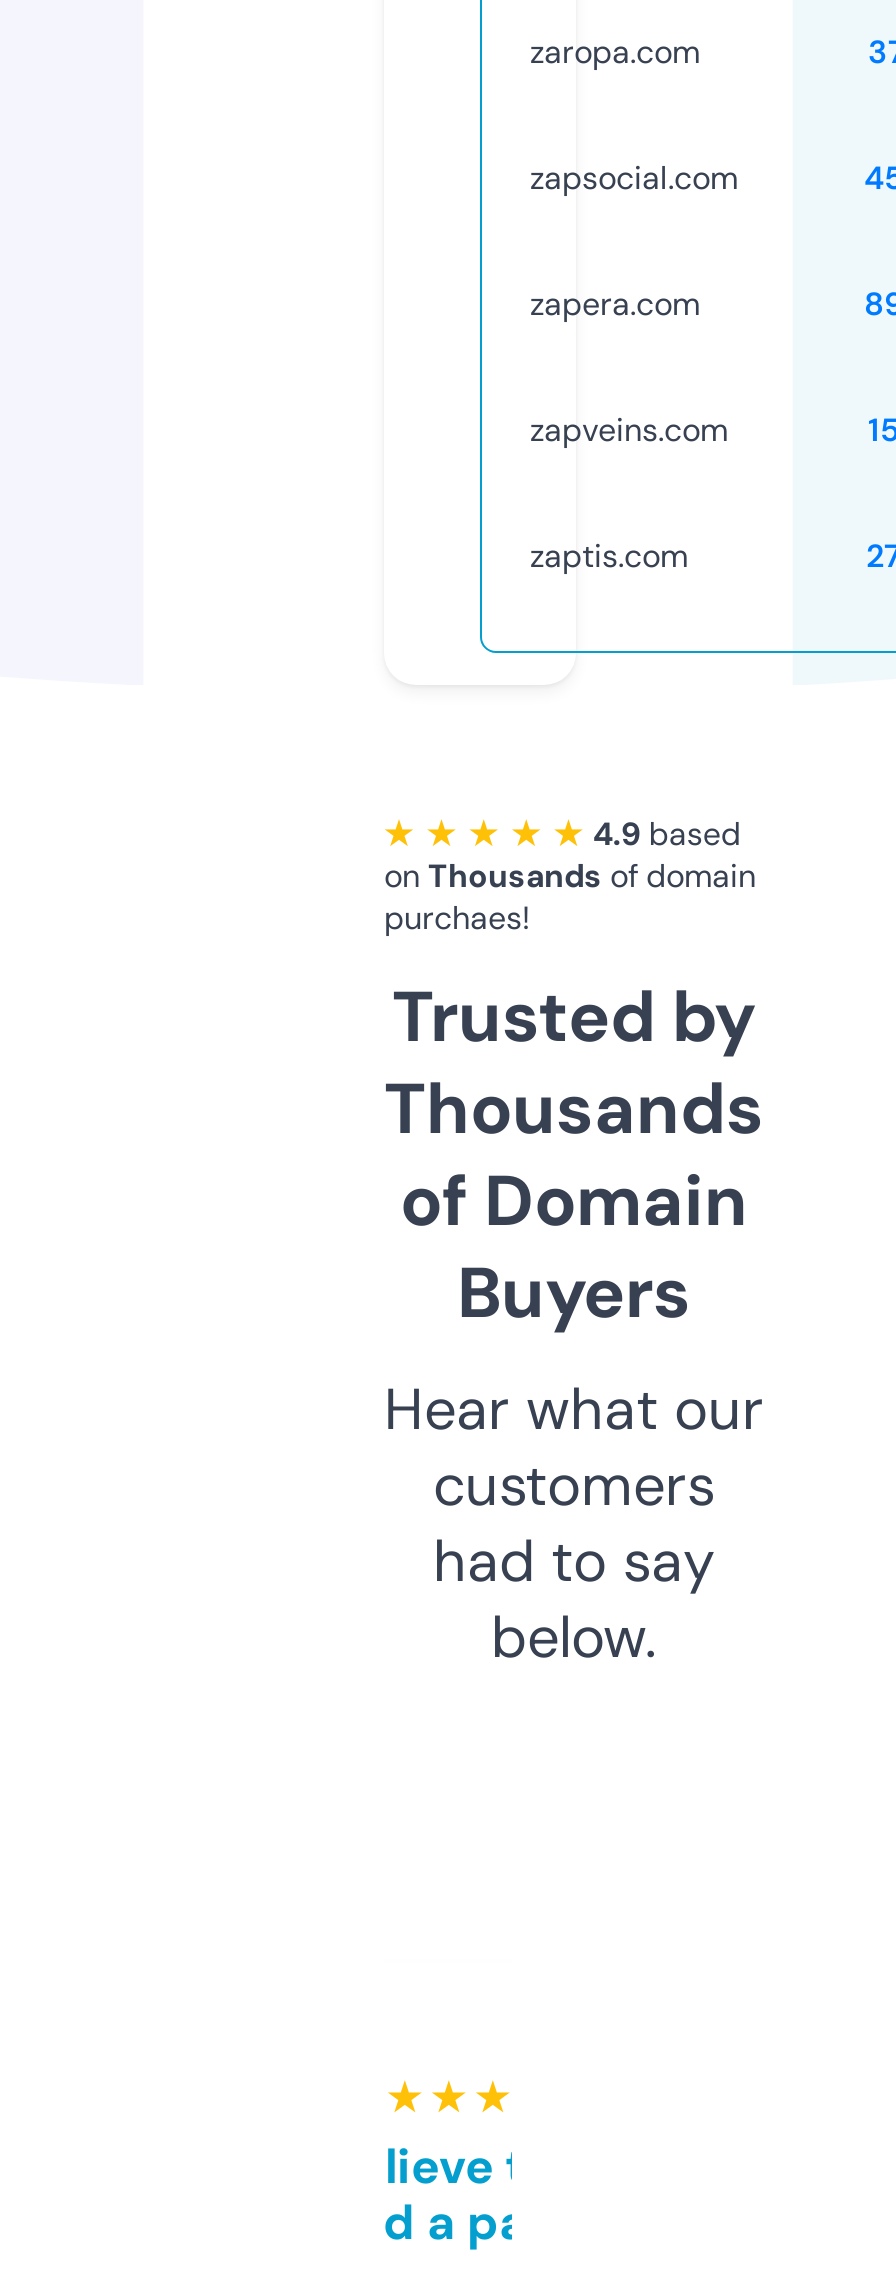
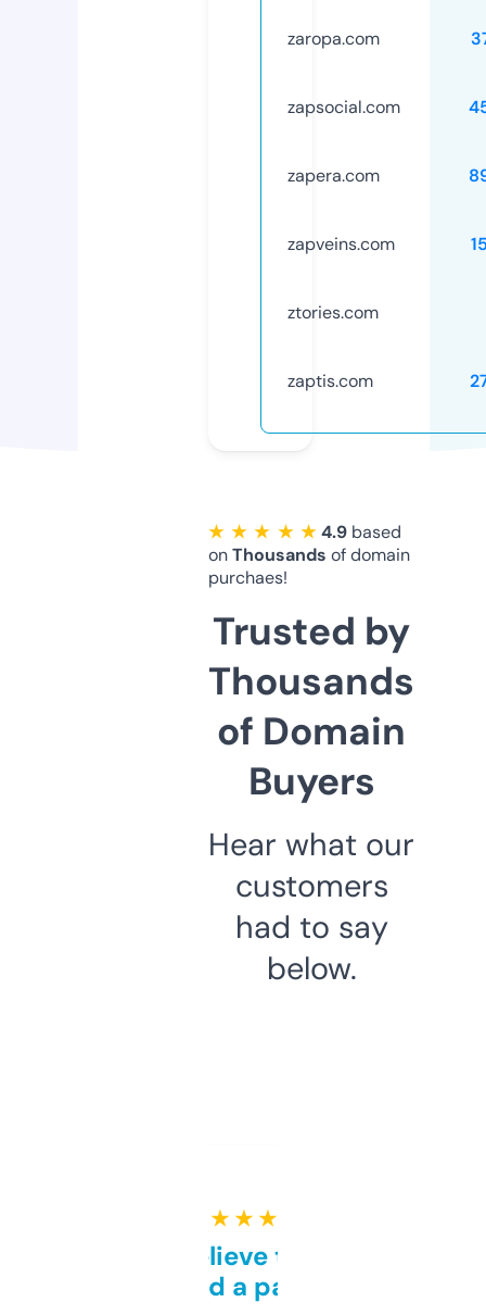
none -> [287,301,379,324] ztories.com

